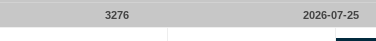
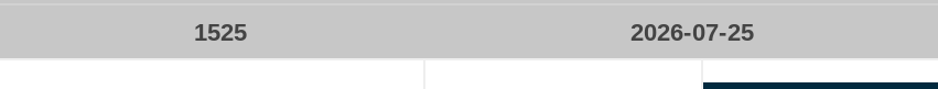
[105,9,129,21] 3276 -> [194,19,247,45] 1525

